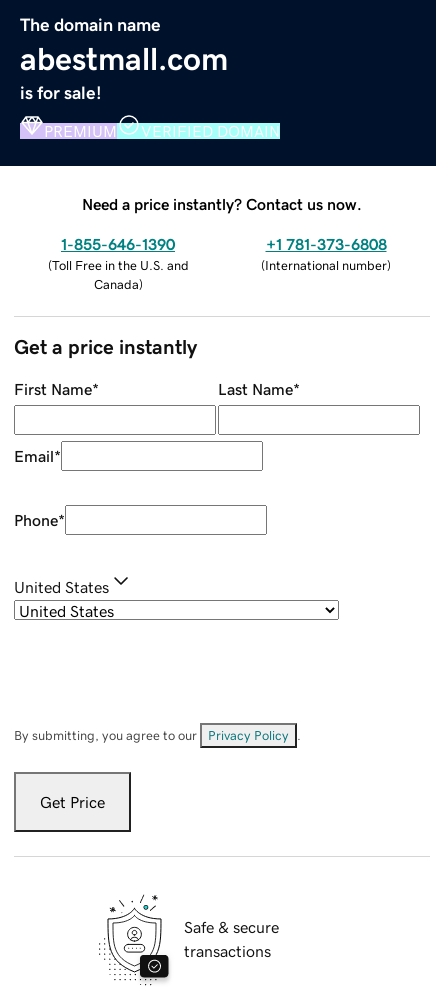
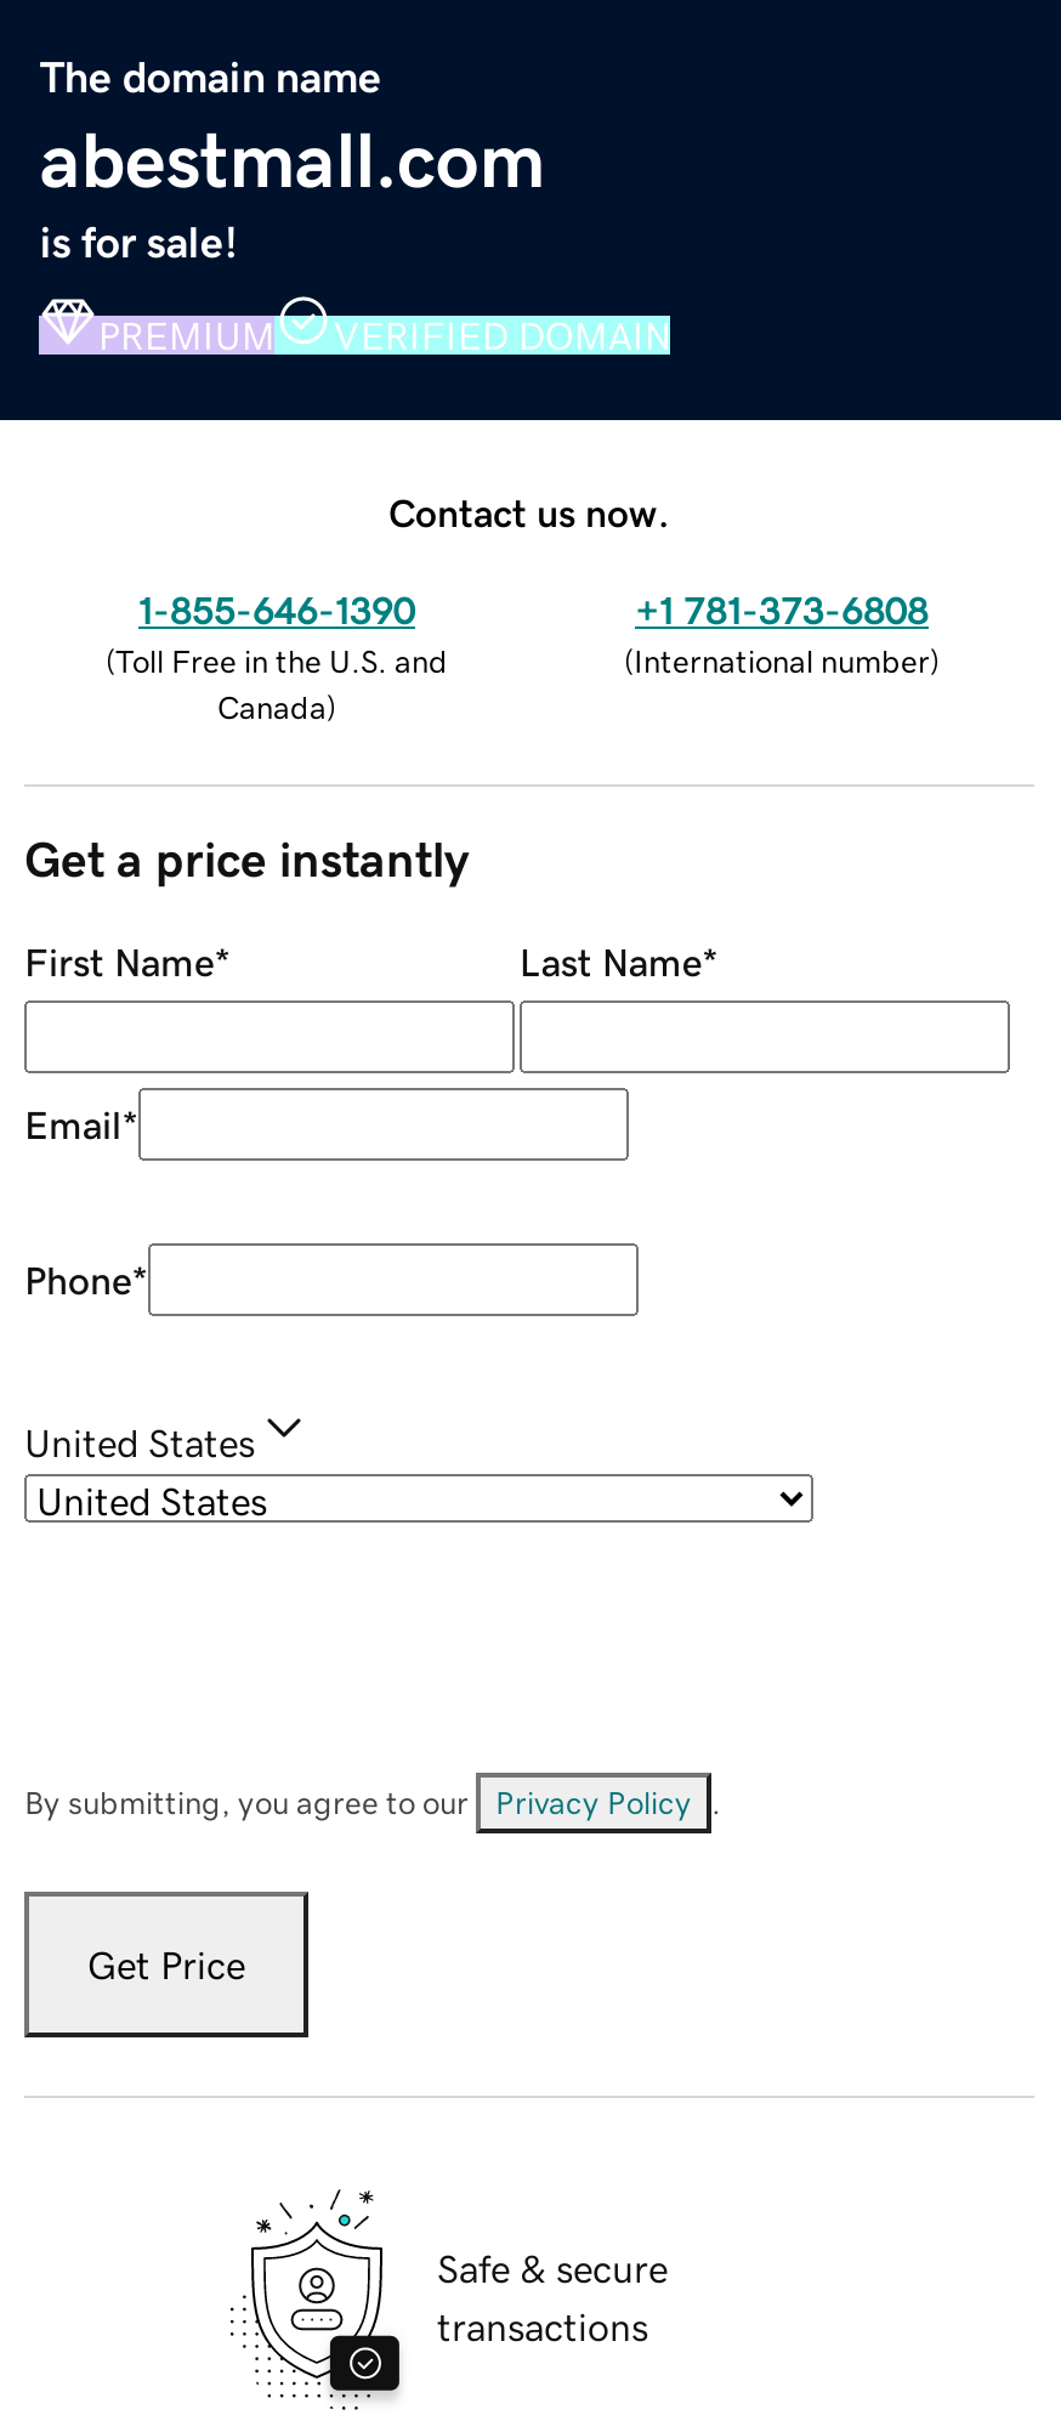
[82,196,362,212] Need a price instantly? Contact us now. -> [388,492,670,531] Contact us now.

